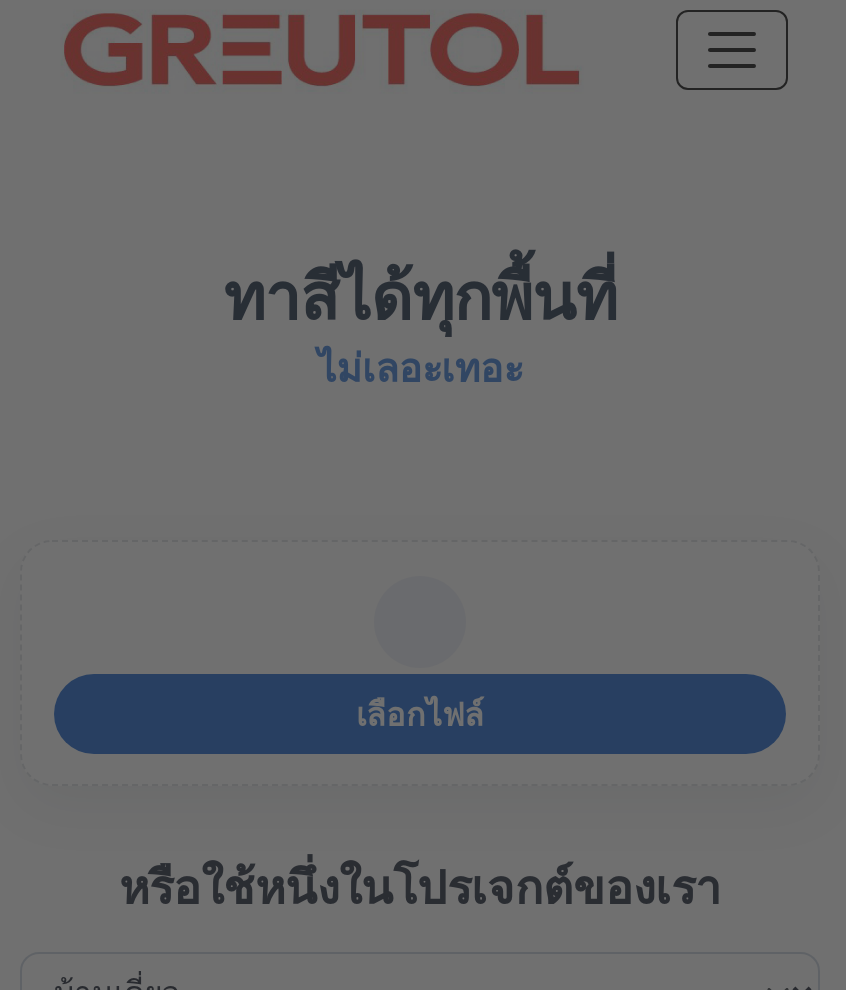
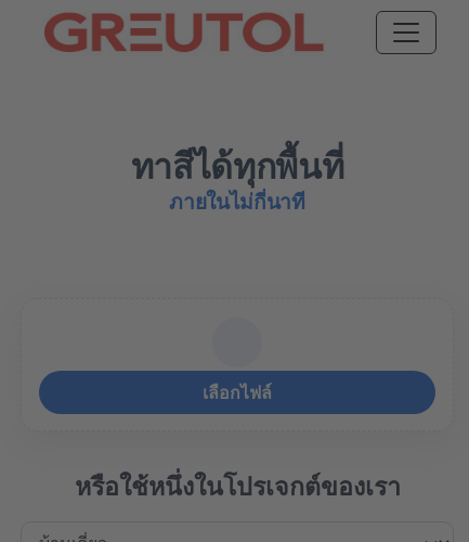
[317,334,523,388] ไม่เลอะเทอะ -> [169,186,305,216] ภายในไม่กี่นาที

